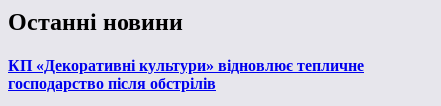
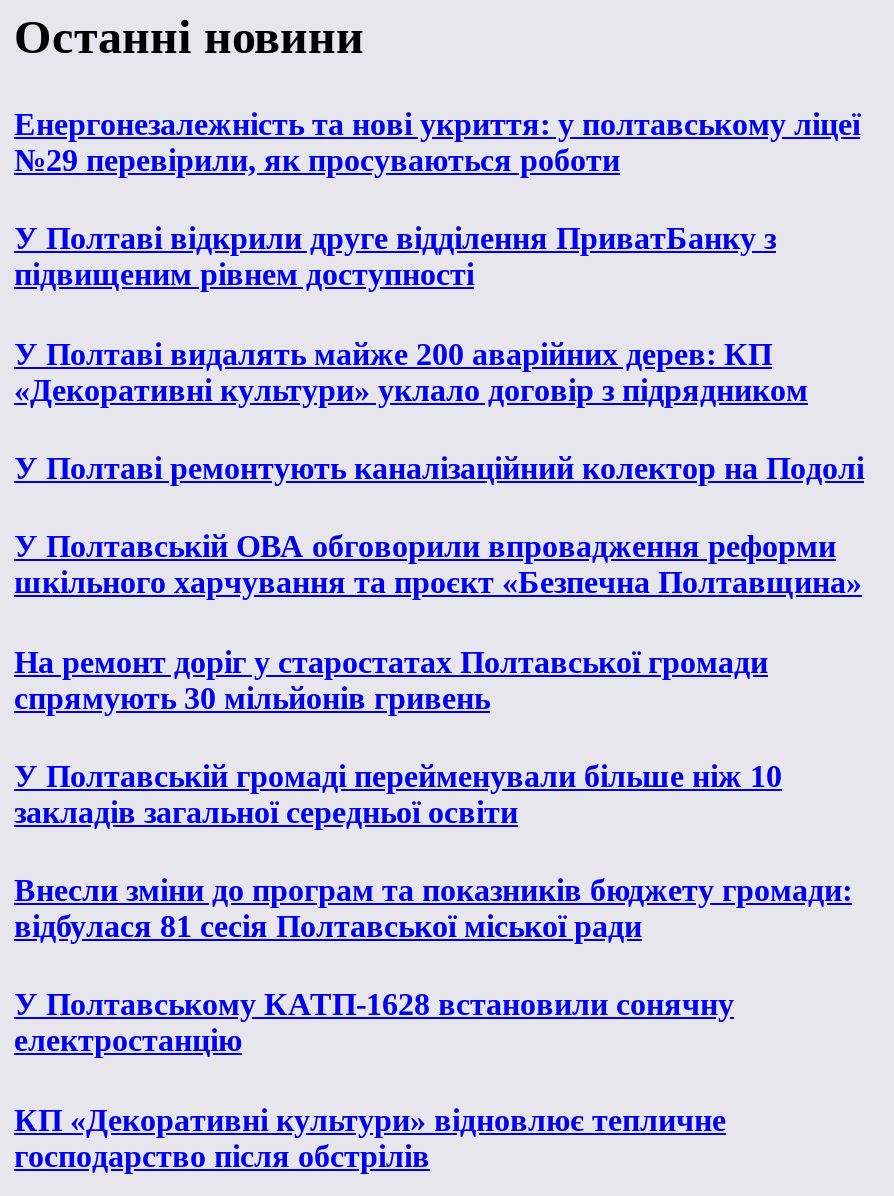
none -> [14,107,864,1057] Енергонезалежність та нові укриття: у полтавському ліцеї | №29 перевірили, як просуваються роботи | У Полтаві відкрили друге відділення ПриватБанку з | підвищеним рівнем доступності | У Полтаві видалять майже 200 аварійних дерев: КП | «Декоративні культури» уклало договір з підрядником | У Полтаві ремонтують каналізаційний колектор на Подолі | У Полтавській ОВА обговорили впровадження реформи | шкільного харчування та проєкт «Безпечна Полтавщина» | На ремонт доріг у старостатах Полтавської громади | спрямують 30 мільйонів гривень | У Полтавській громаді перейменували більше ніж 10 | закладів загальної середньої освіти | Внесли зміни до програм та показників бюджету громади: | відбулася 81 сесія Полтавської міської ради | У Полтавському КАТП-1628 встановили сонячну | електростанцію

